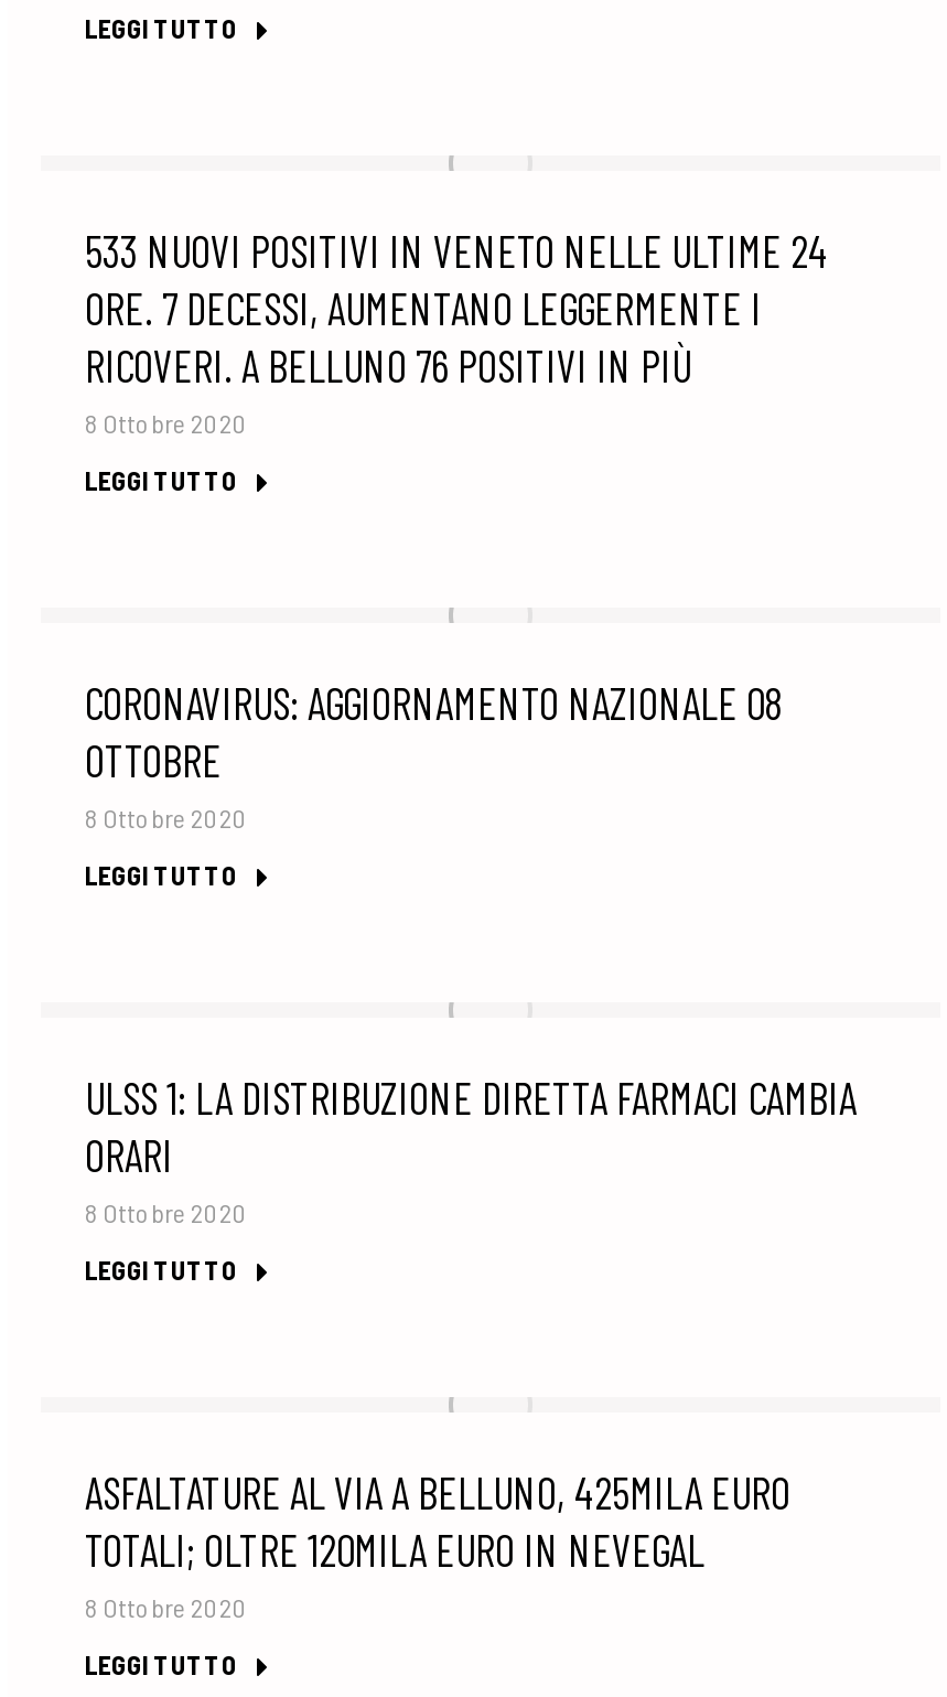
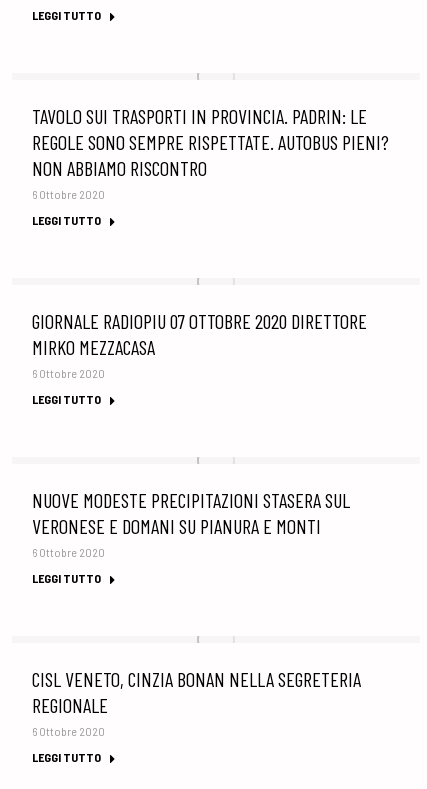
[85,224,828,438] 533 NUOVI POSITIVI IN VENETO NELLE ULTIME 24 | ORE. 7 DECESSI, AUMENTANO LEGGERMENTE I | RICOVERI. A BELLUNO 76 POSITIVI IN PIÙ | 8 Ottobre 2020 -> [32,104,389,201] TAVOLO SUI TRASPORTI IN PROVINCIA. PADRIN: LE | REGOLE SONO SEMPRE RISPETTATE. AUTOBUS PIENI? | NON ABBIAMO RISCONTRO | 6 Ottobre 2020
[85,676,782,833] CORONAVIRUS: AGGIORNAMENTO NAZIONALE 08 | OTTOBRE | 8 Ottobre 2020 -> [32,309,367,380] GIORNALE RADIOPIU 07 OTTOBRE 2020 DIRETTORE | MIRKO MEZZACASA | 6 Ottobre 2020
[85,1071,857,1228] ULSS 1: LA DISTRIBUZIONE DIRETTA FARMACI CAMBIA | ORARI | 8 Ottobre 2020 -> [32,488,350,559] NUOVE MODESTE PRECIPITAZIONI STASERA SUL | VERONESE E DOMANI SU PIANURA E MONTI | 6 Ottobre 2020
[85,1466,790,1622] ASFALTATURE AL VIA A BELLUNO, 425MILA EURO | TOTALI; OLTRE 120MILA EURO IN NEVEGAL | 8 Ottobre 2020 -> [32,667,361,738] CISL VENETO, CINZIA BONAN NELLA SEGRETERIA | REGIONALE | 6 Ottobre 2020

